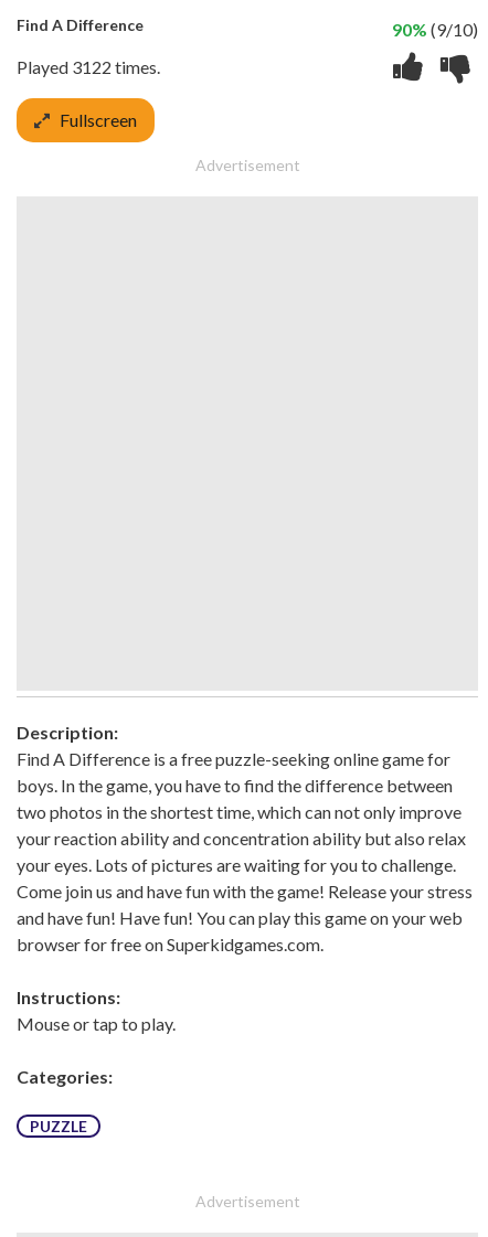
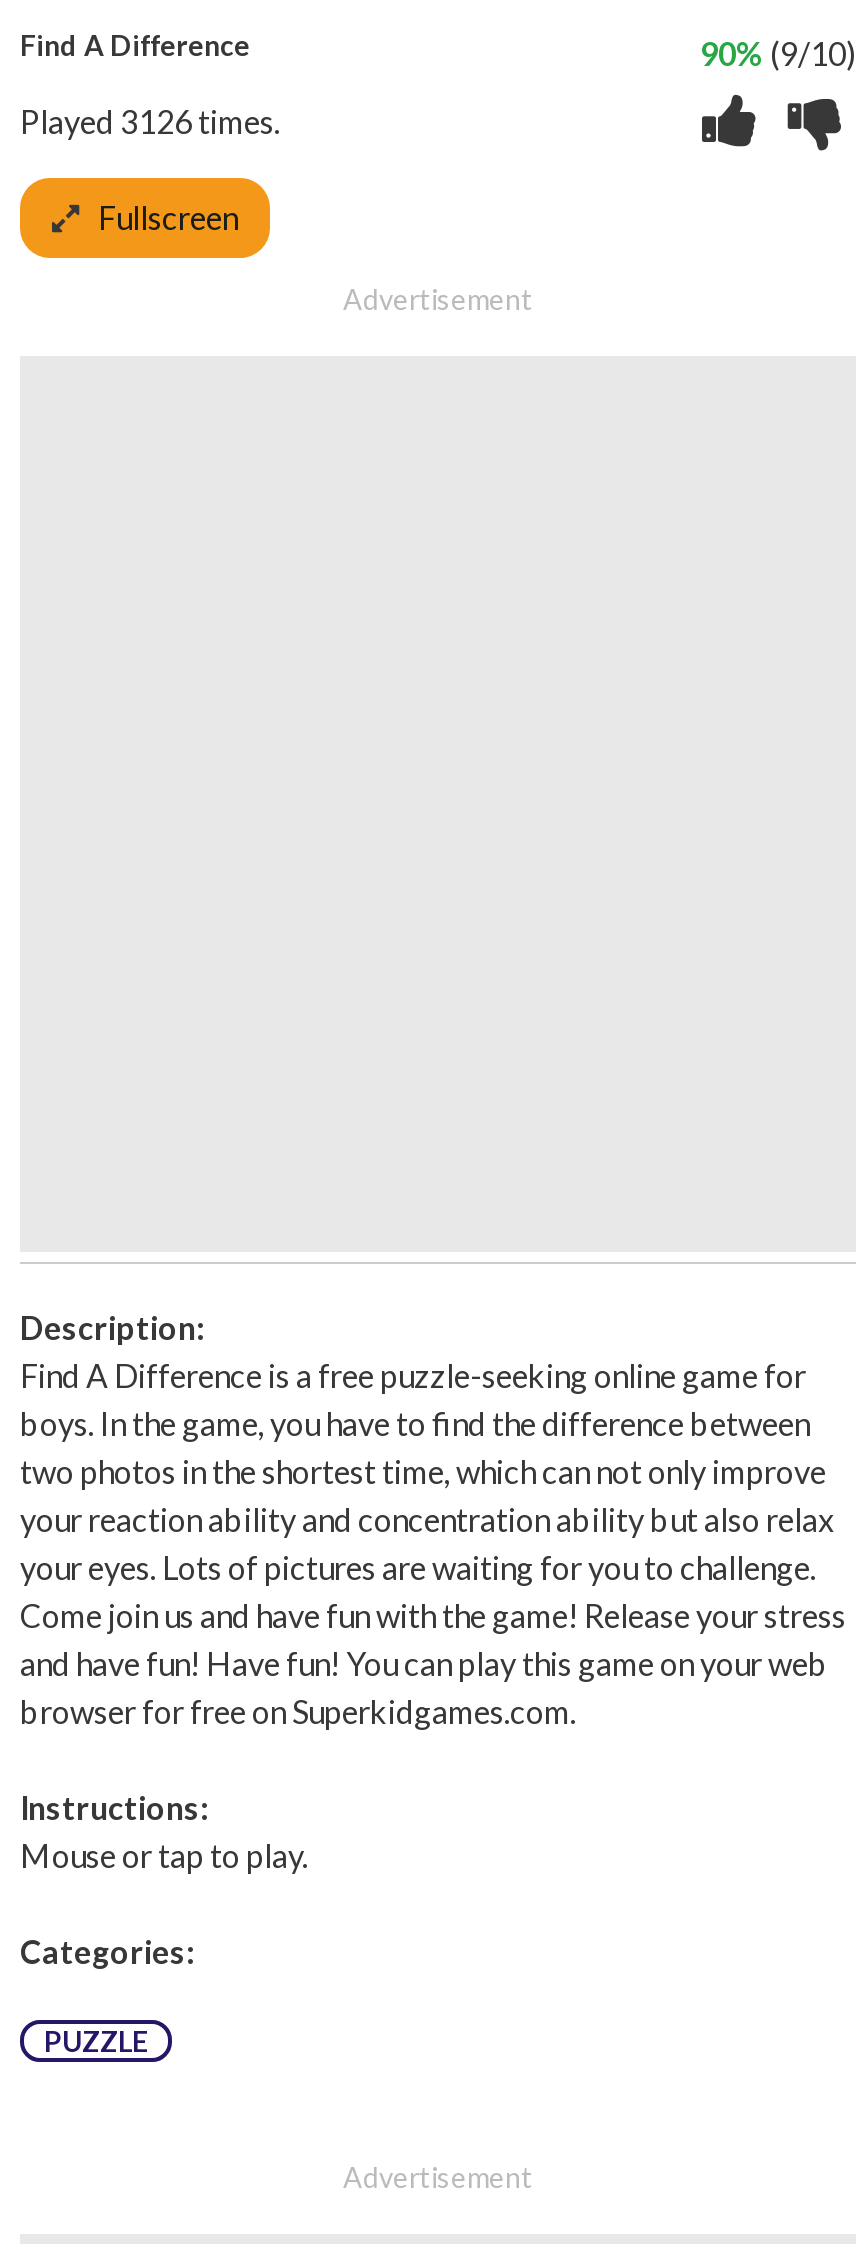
[17,56,160,77] Played 3122 times. -> [20,102,280,140] Played 3126 times.

